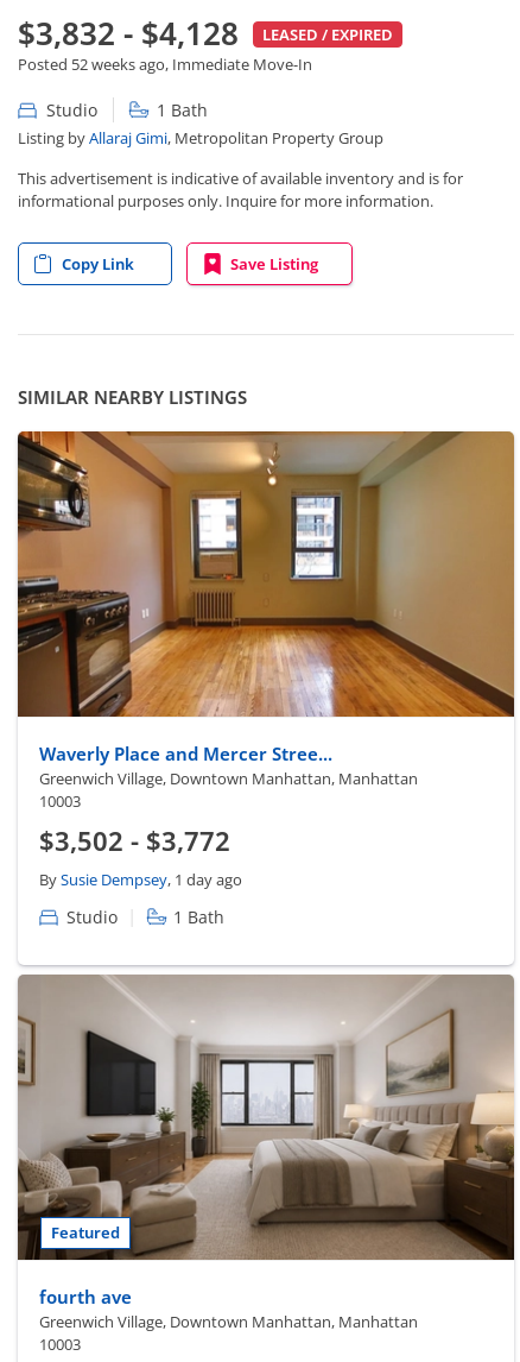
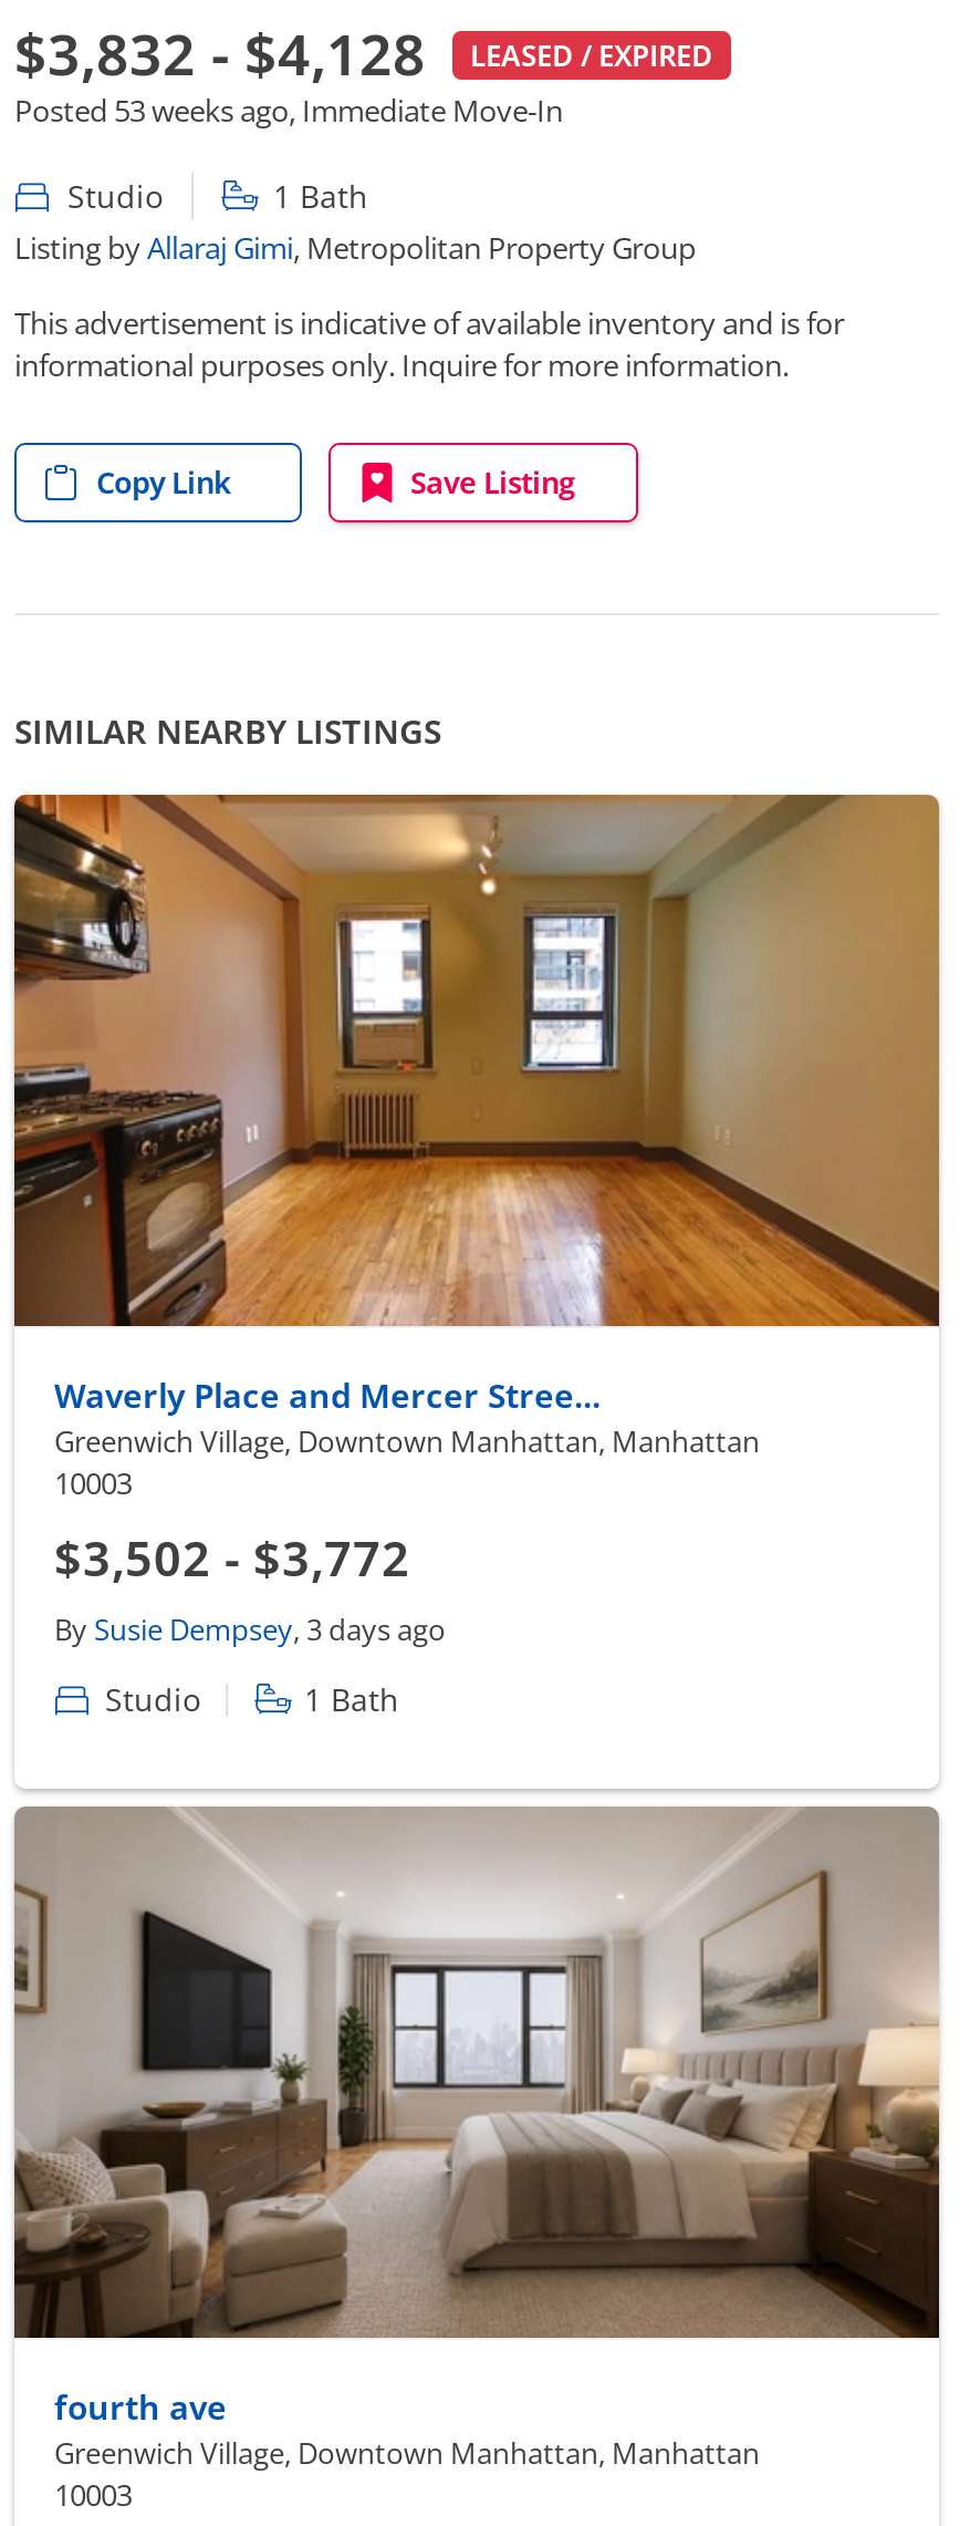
[18,53,312,75] Posted 52 weeks ago, Immediate Move-In -> [14,90,563,130] Posted 53 weeks ago, Immediate Move-In
[39,869,242,890] By Susie Dempsey, 1 day ago -> [54,1609,446,1649] By Susie Dempsey, 3 days ago
[51,1222,120,1243] Featured -> none

